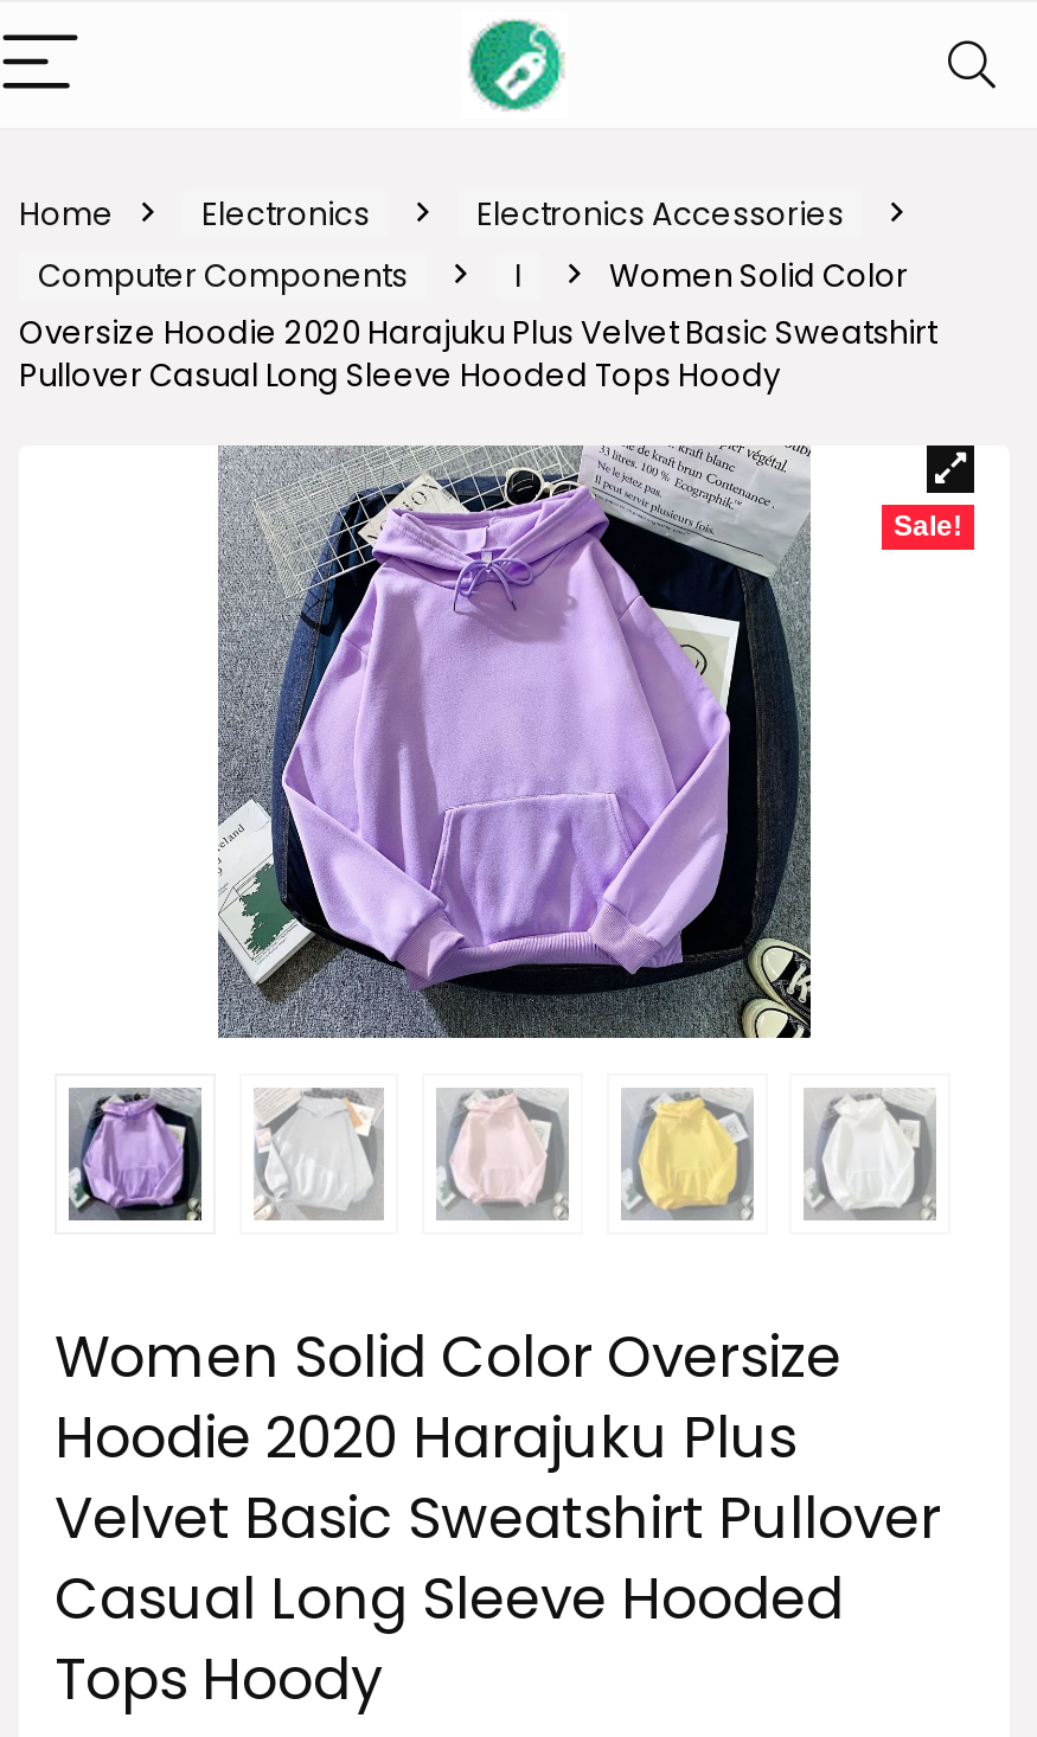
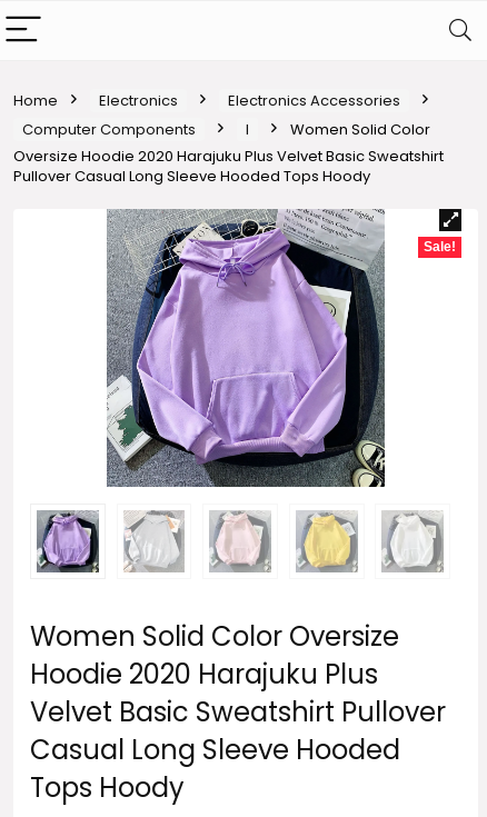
[467,19,564,111] [image] -> none

